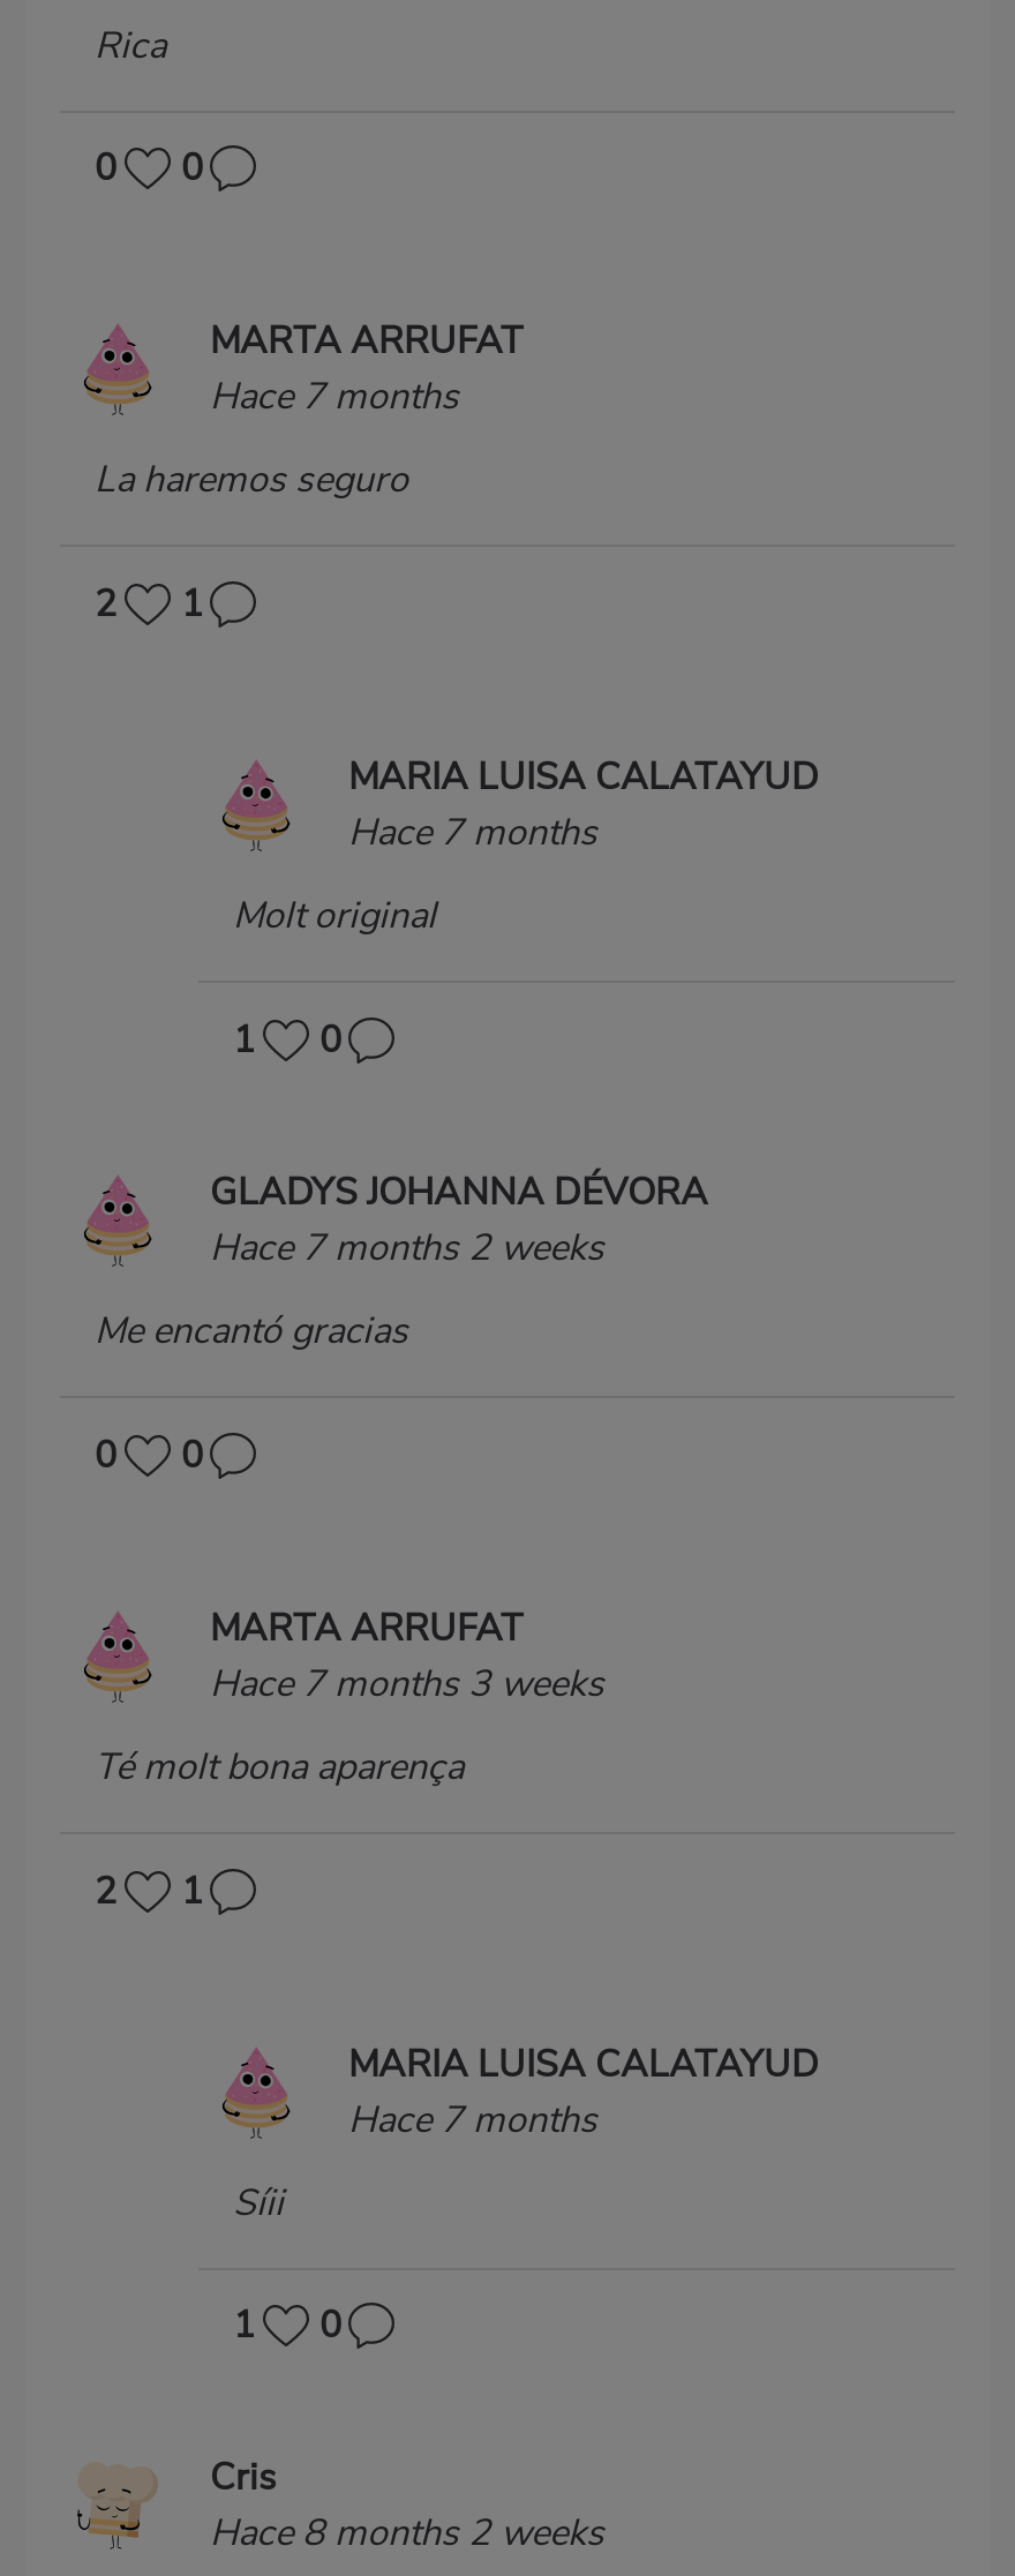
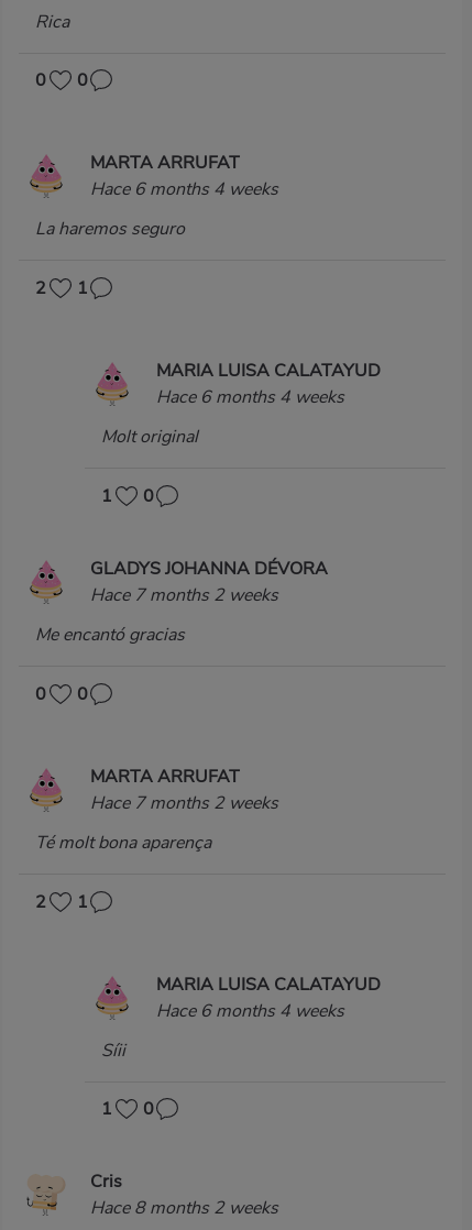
[210,372,459,423] Hace 7 months -> [90,178,278,202] Hace 6 months 4 weeks
[348,808,597,859] Hace 7 months -> [156,385,344,409] Hace 6 months 4 weeks
[210,1658,604,1709] Hace 7 months 3 weeks -> [90,791,278,815] Hace 7 months 2 weeks
[348,2094,597,2145] Hace 7 months -> [156,999,344,1023] Hace 6 months 4 weeks

